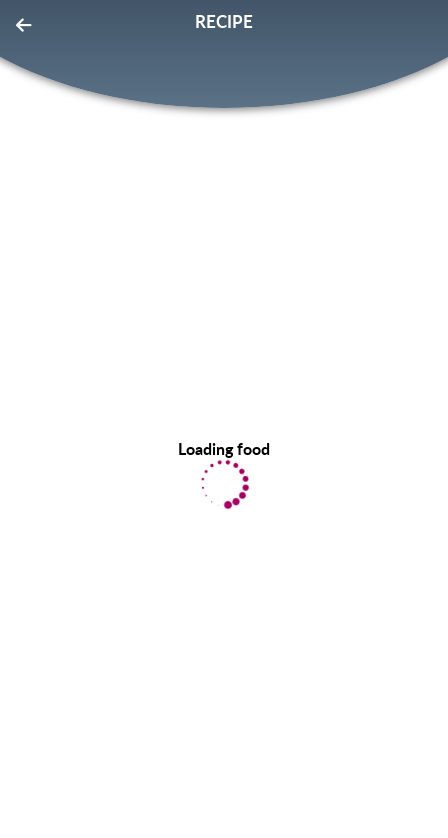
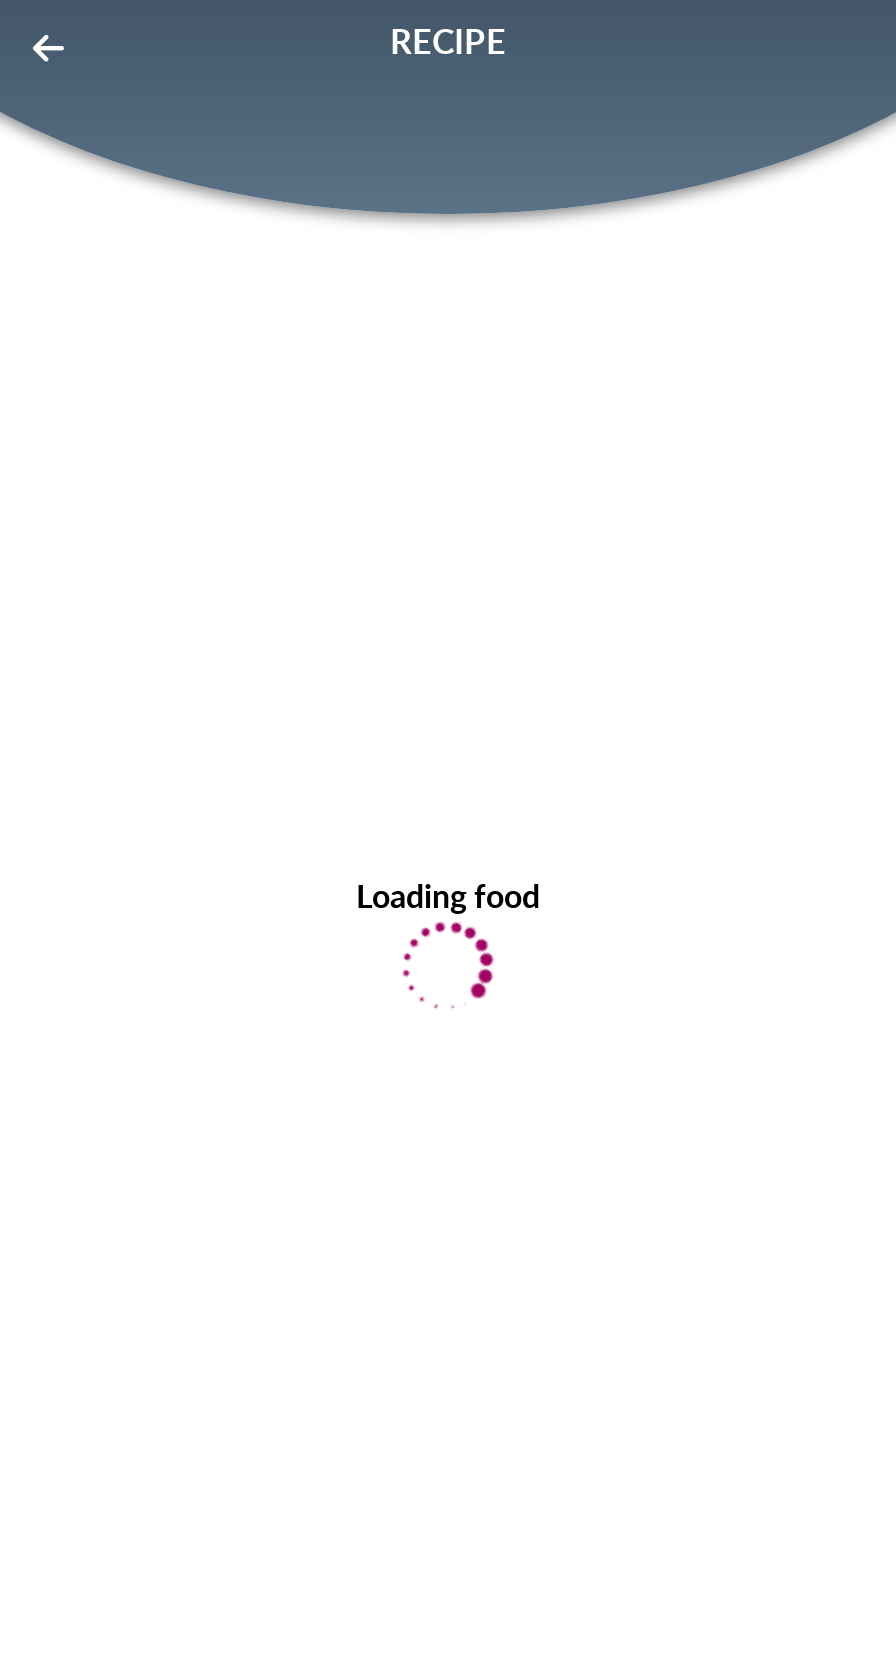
[207,462,250,510] [image] -> [404,922,498,1016] [image]

